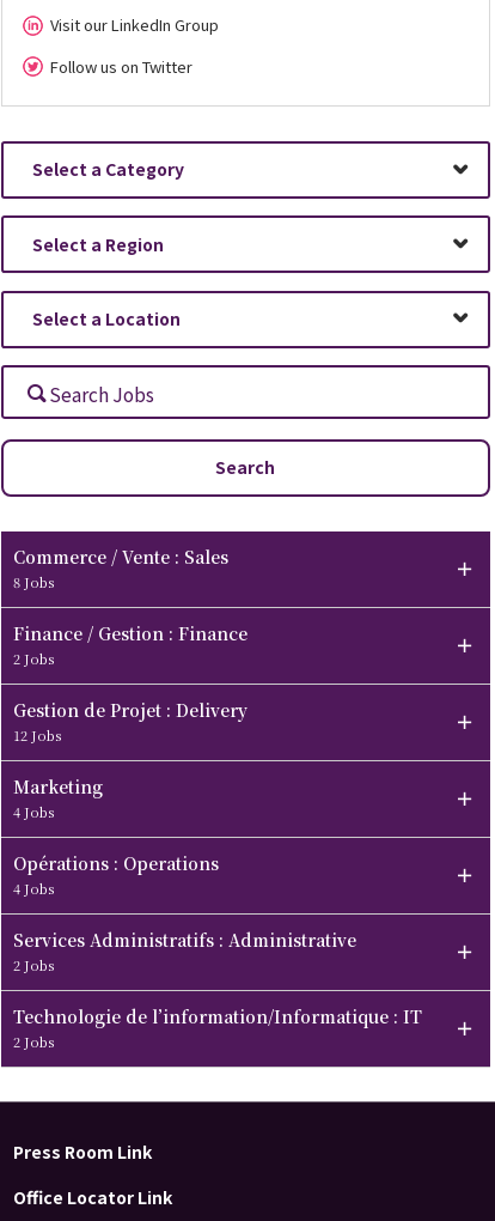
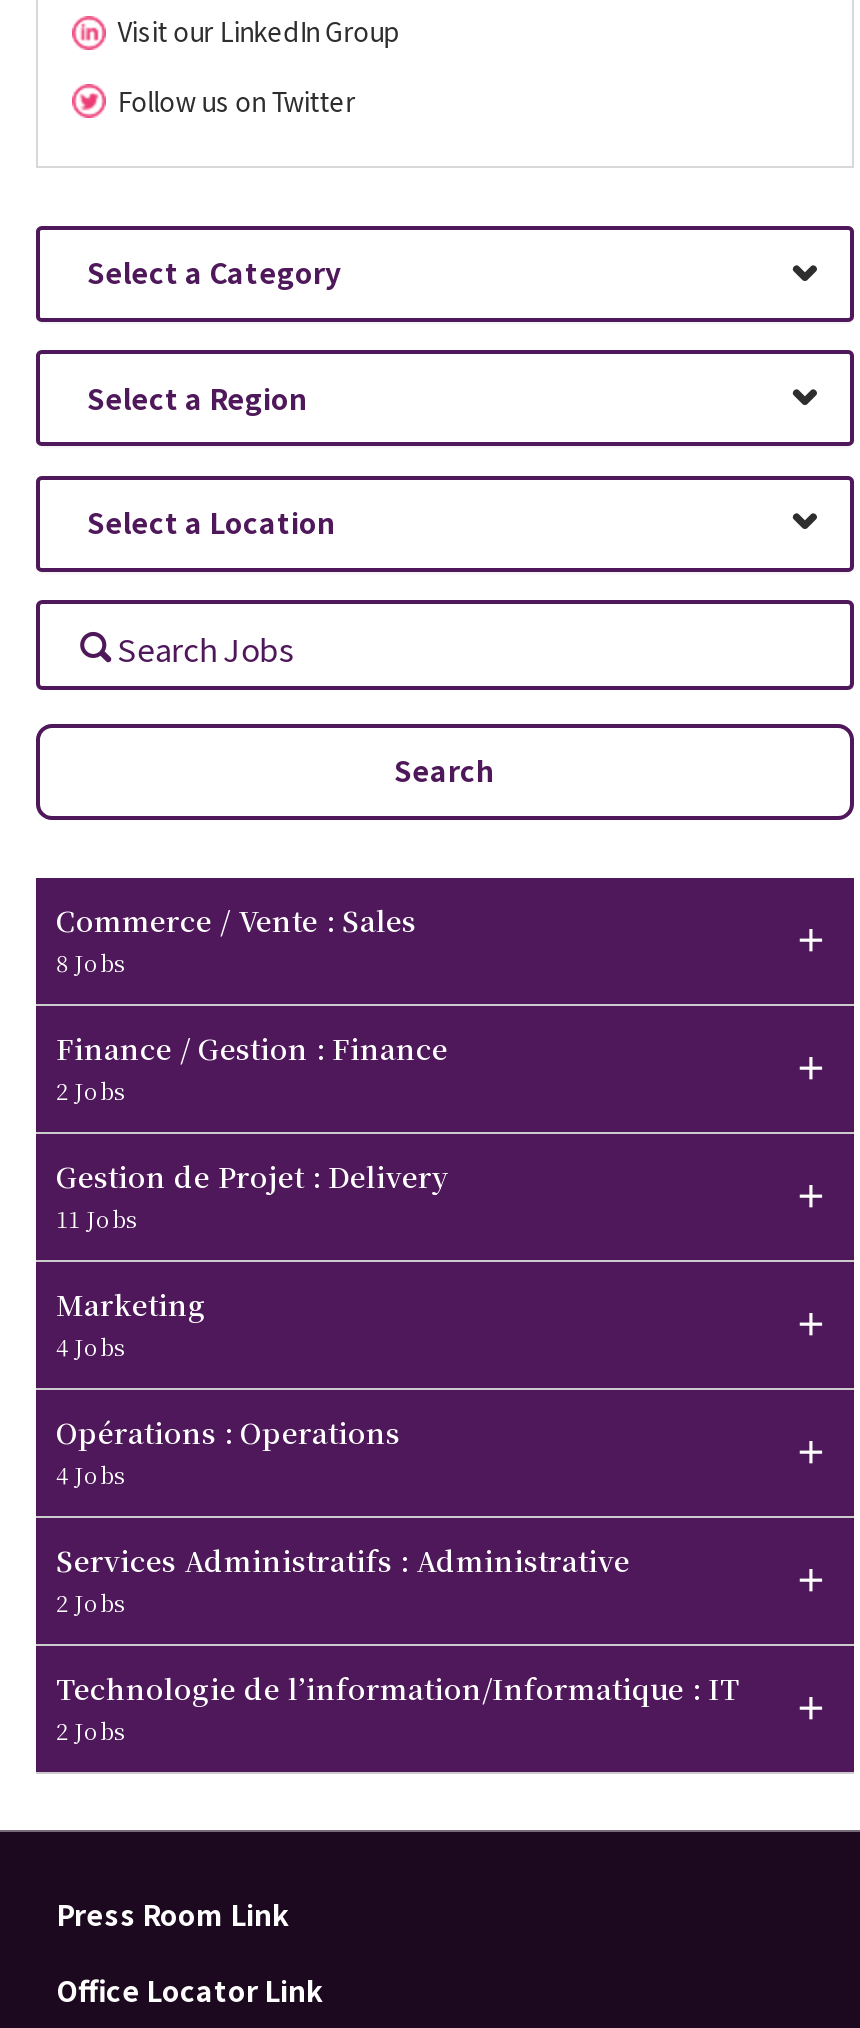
[13,726,62,745] 12 Jobs -> [56,1202,138,1234] 11 Jobs

